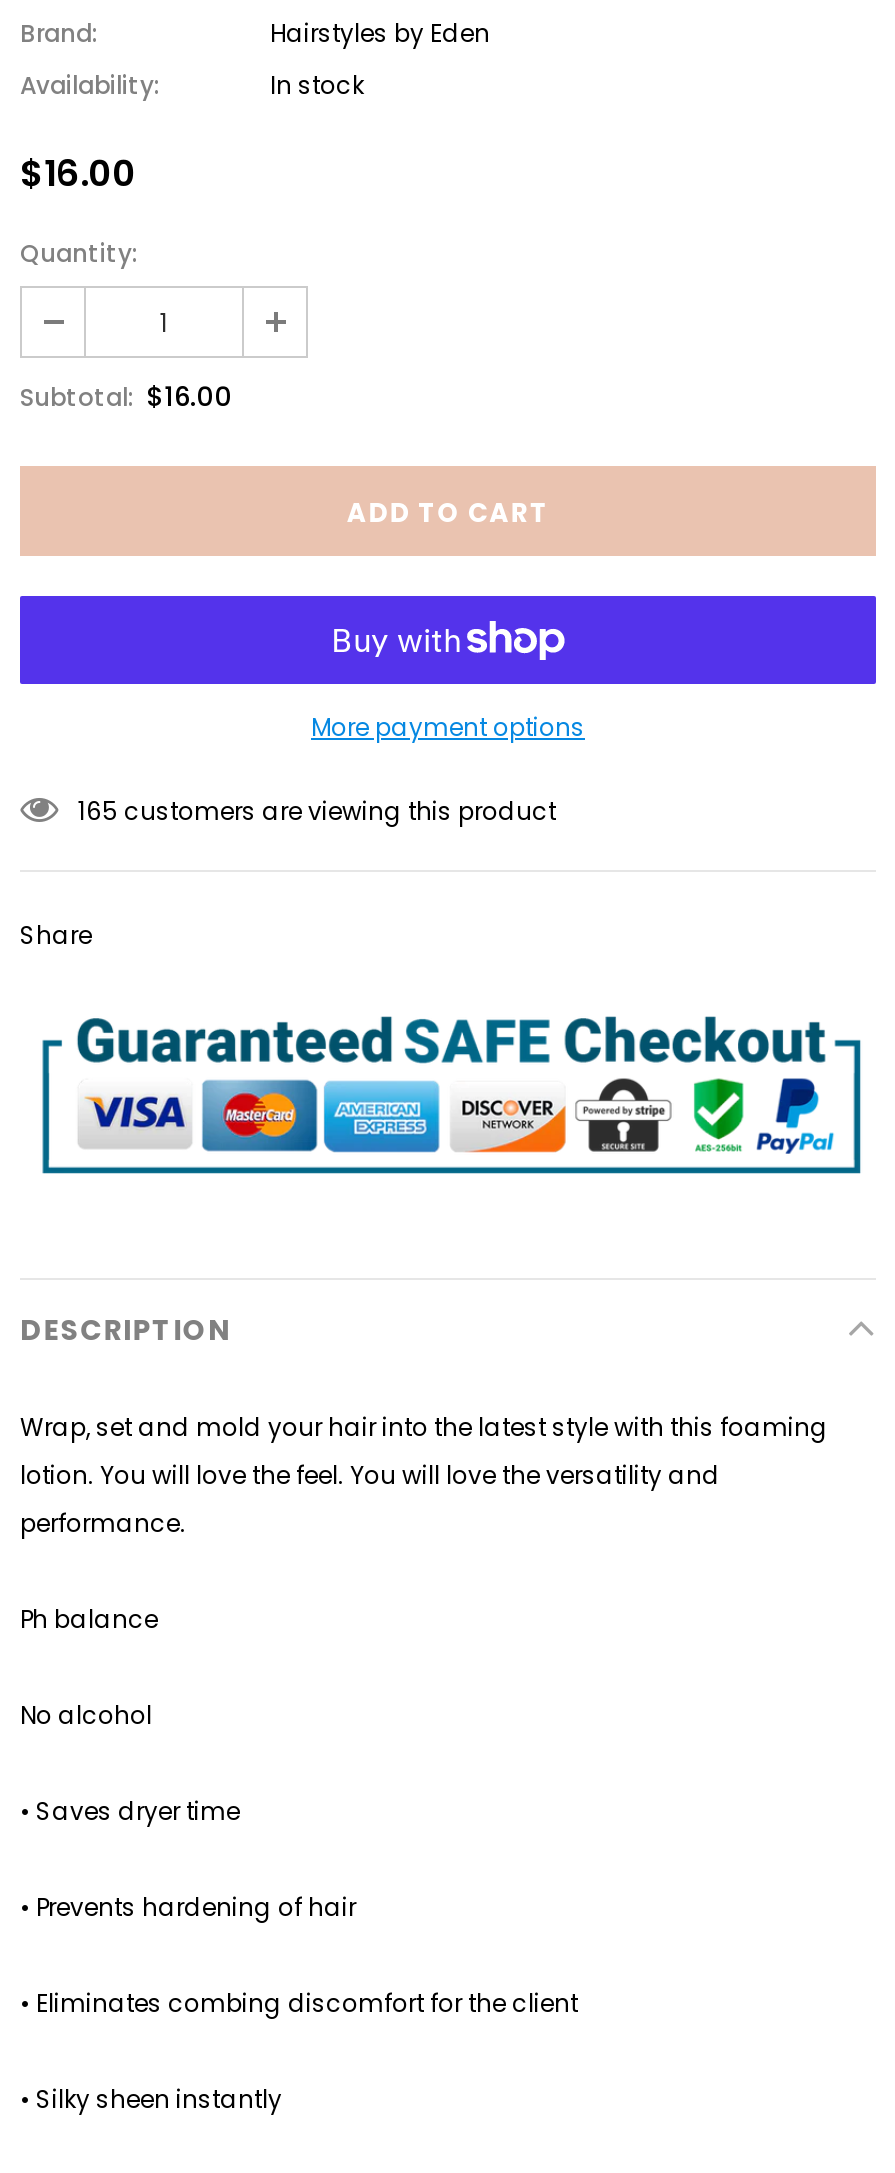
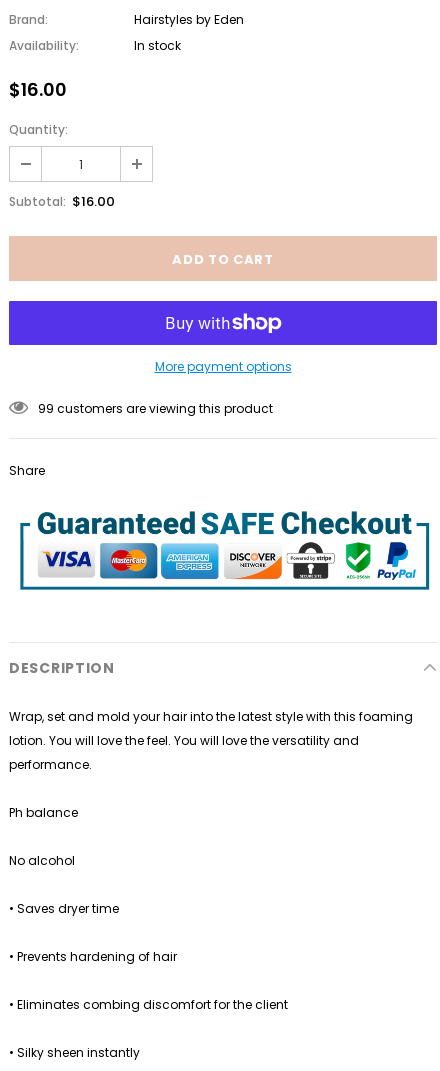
[78,793,556,827] 165 customers are viewing this product -> [38,400,273,417] 99 customers are viewing this product

